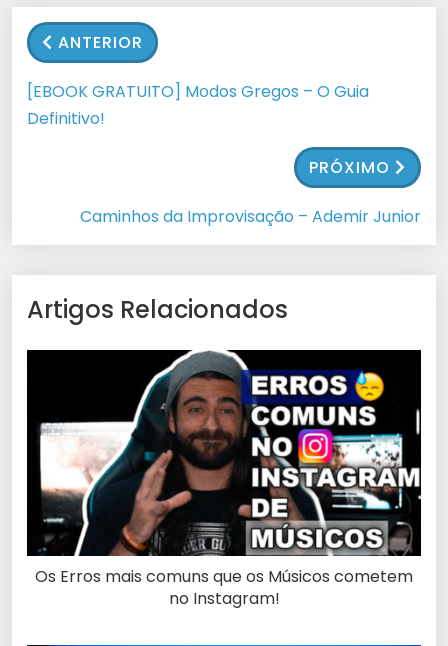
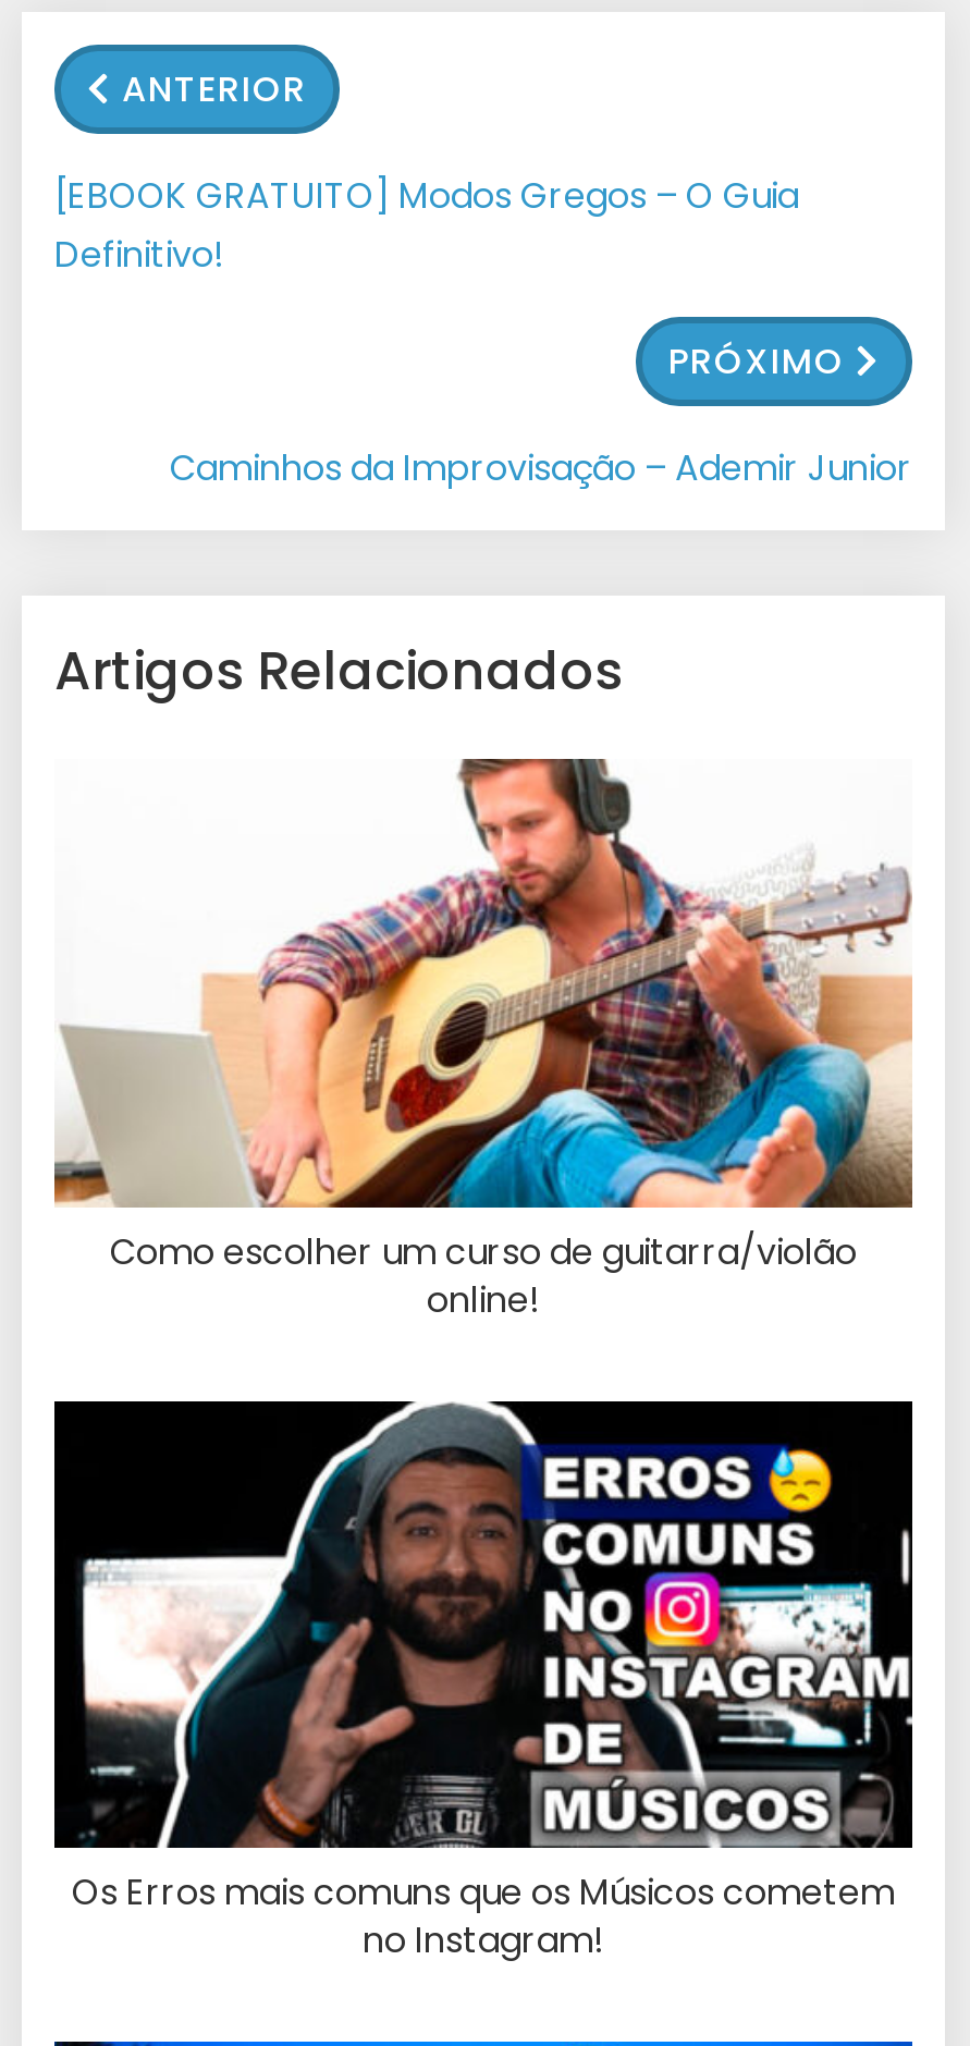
none -> [52,757,914,1324] [image] | Como escolher um curso de guitarra/violão | online!

